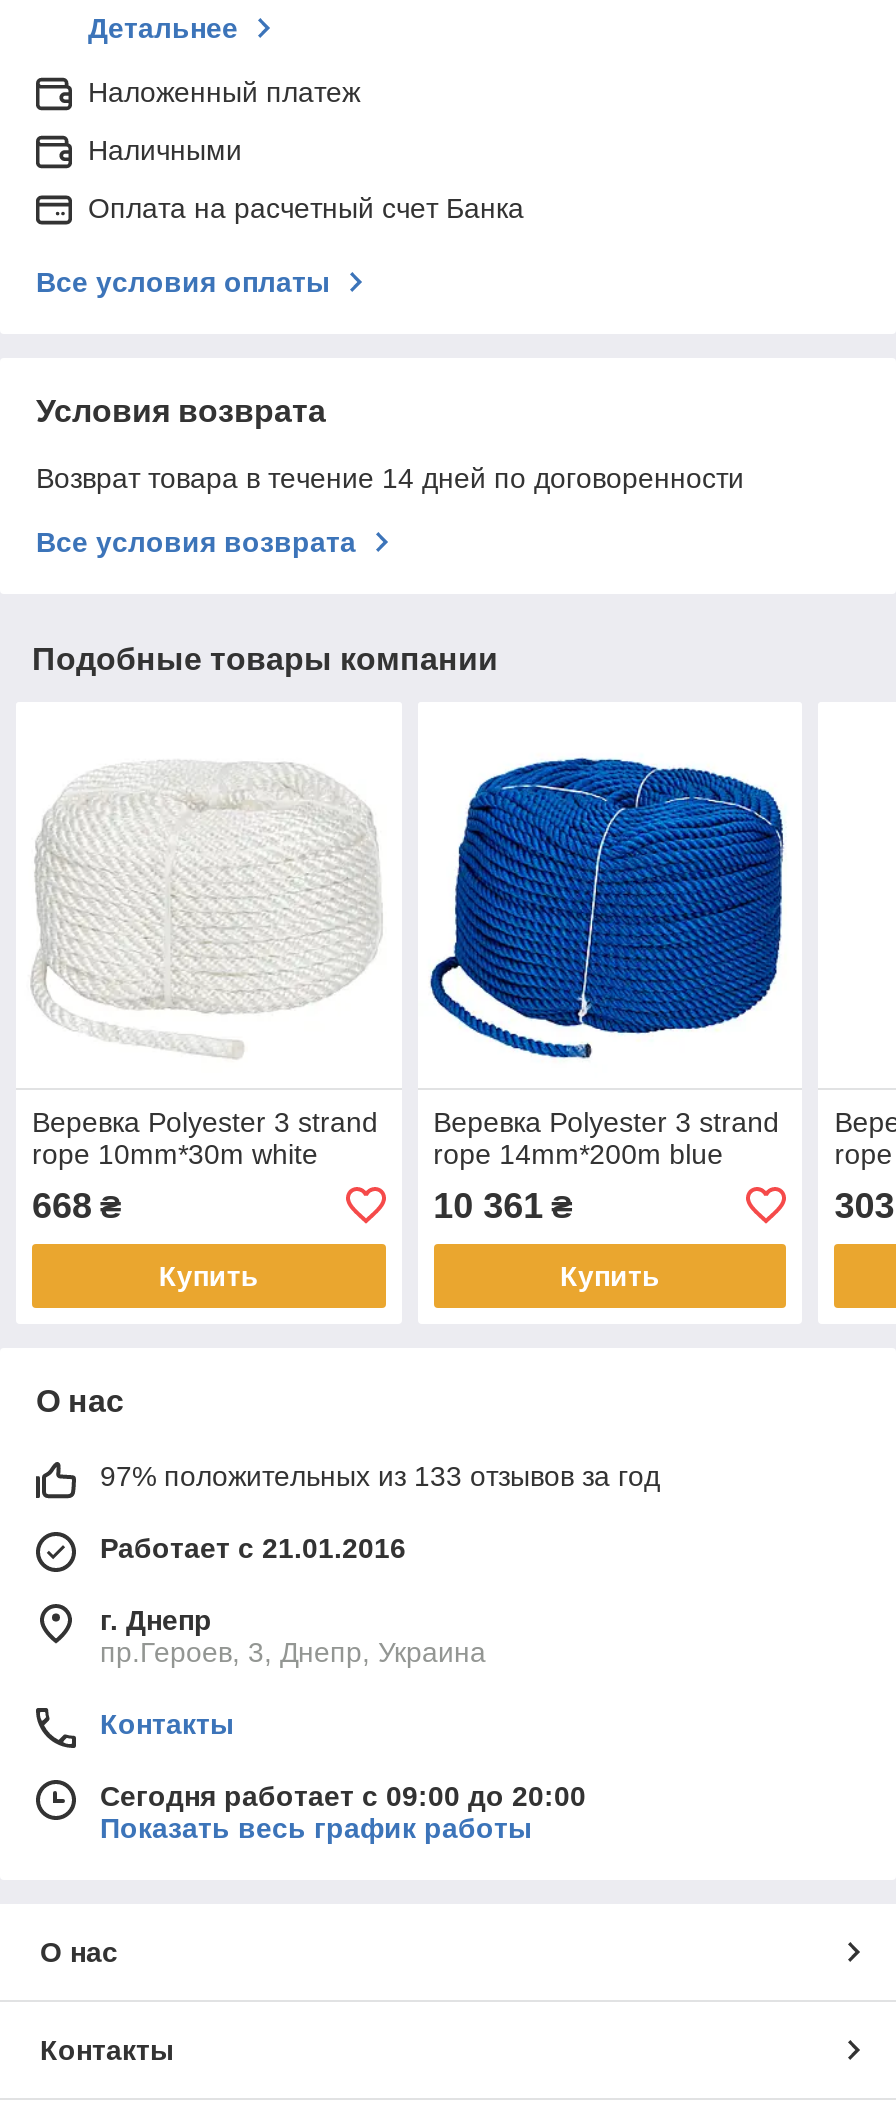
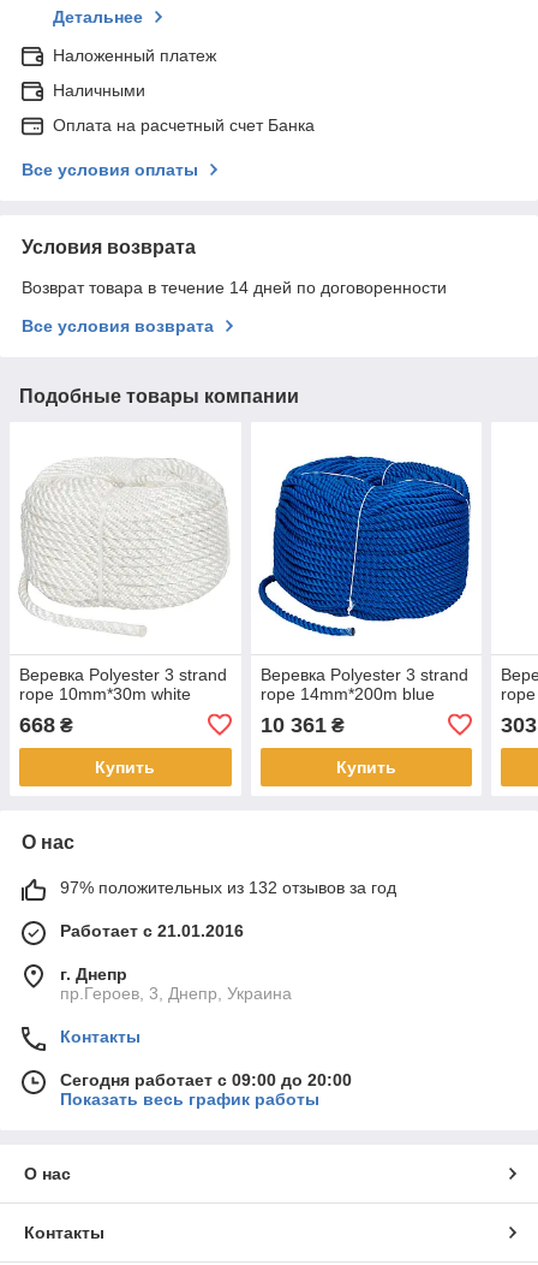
[100,1460,660,1492] 97% положительных из 133 отзывов за год -> [60,878,396,897] 97% положительных из 132 отзывов за год

